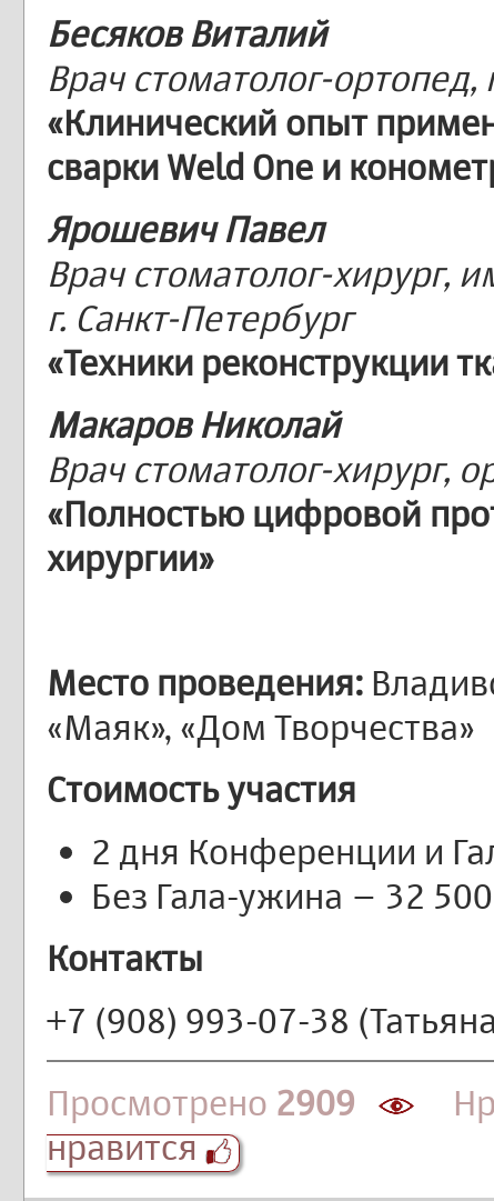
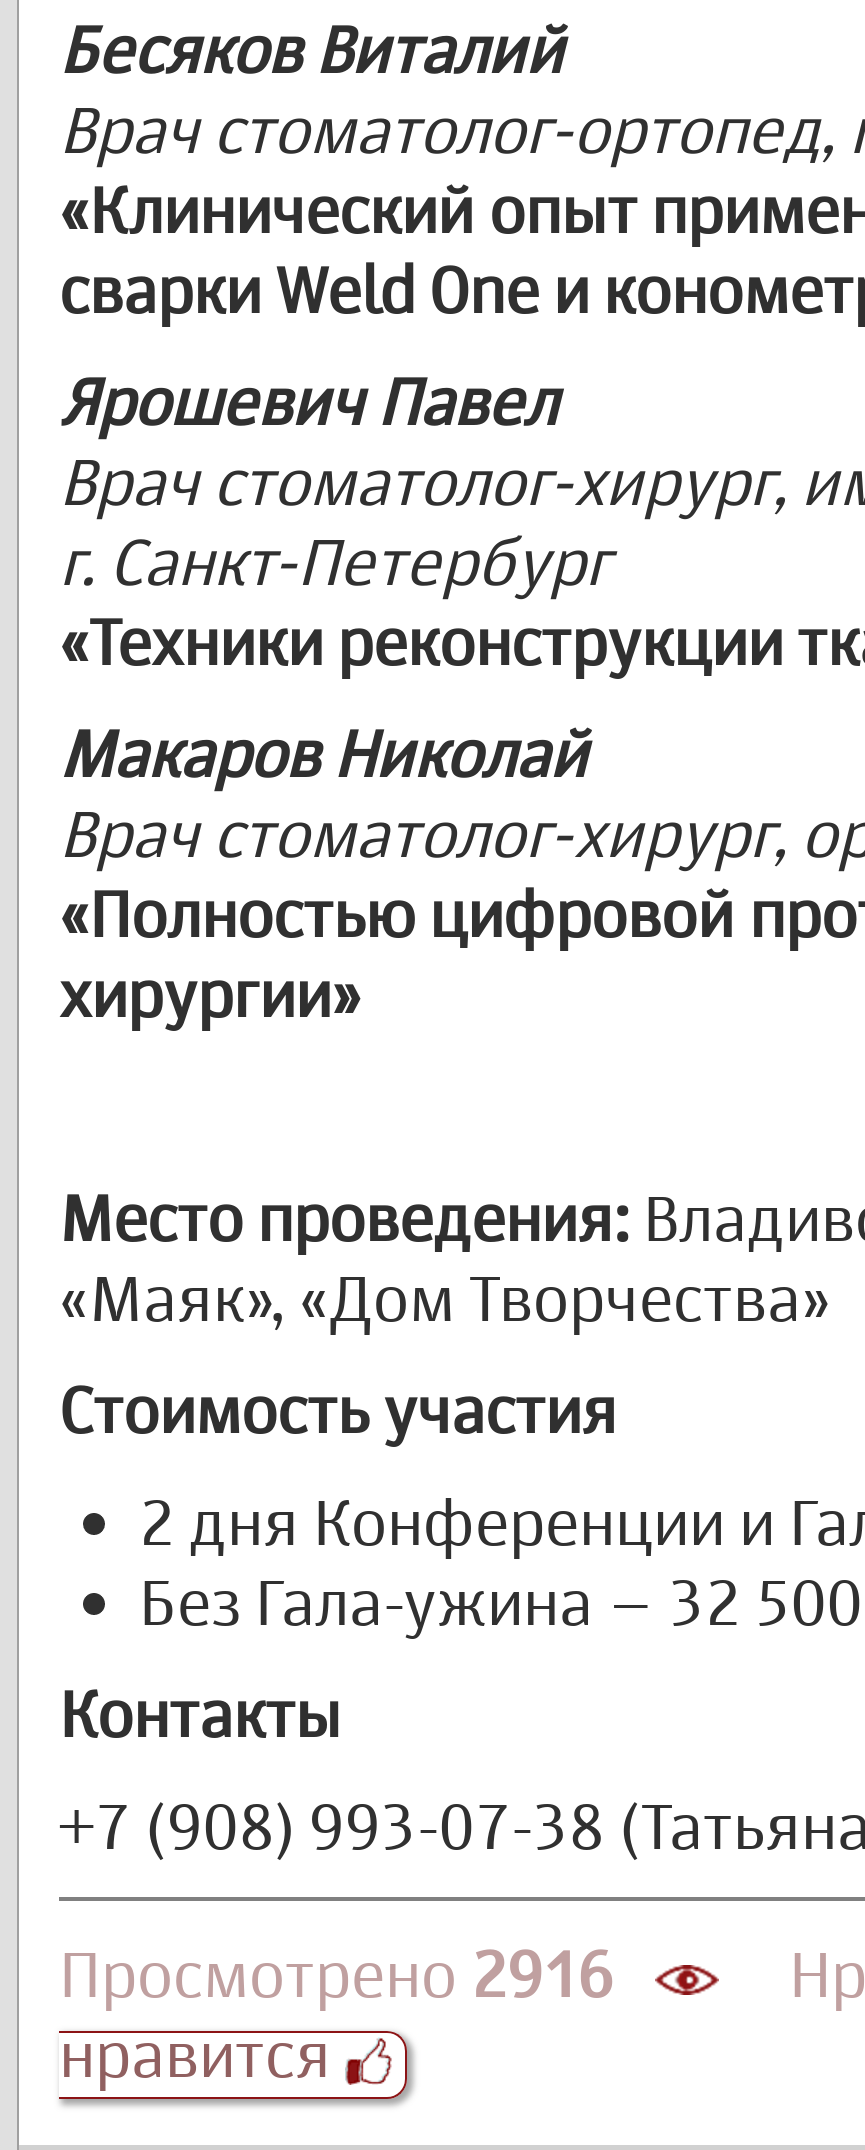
[47,1080,355,1124] Просмотрено 2909 -> [59,1933,613,2013] Просмотрено 2916

